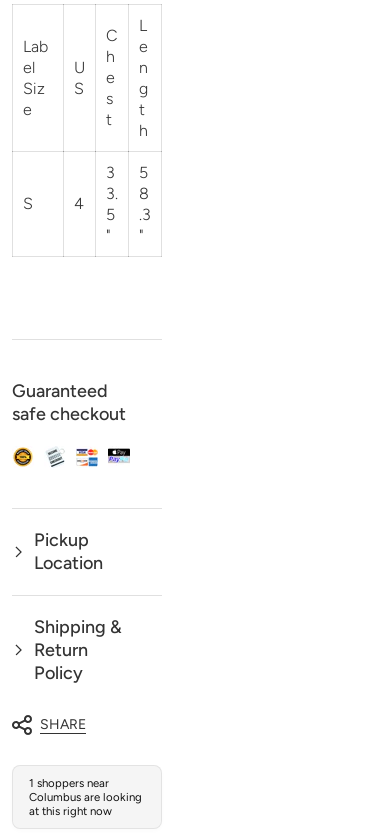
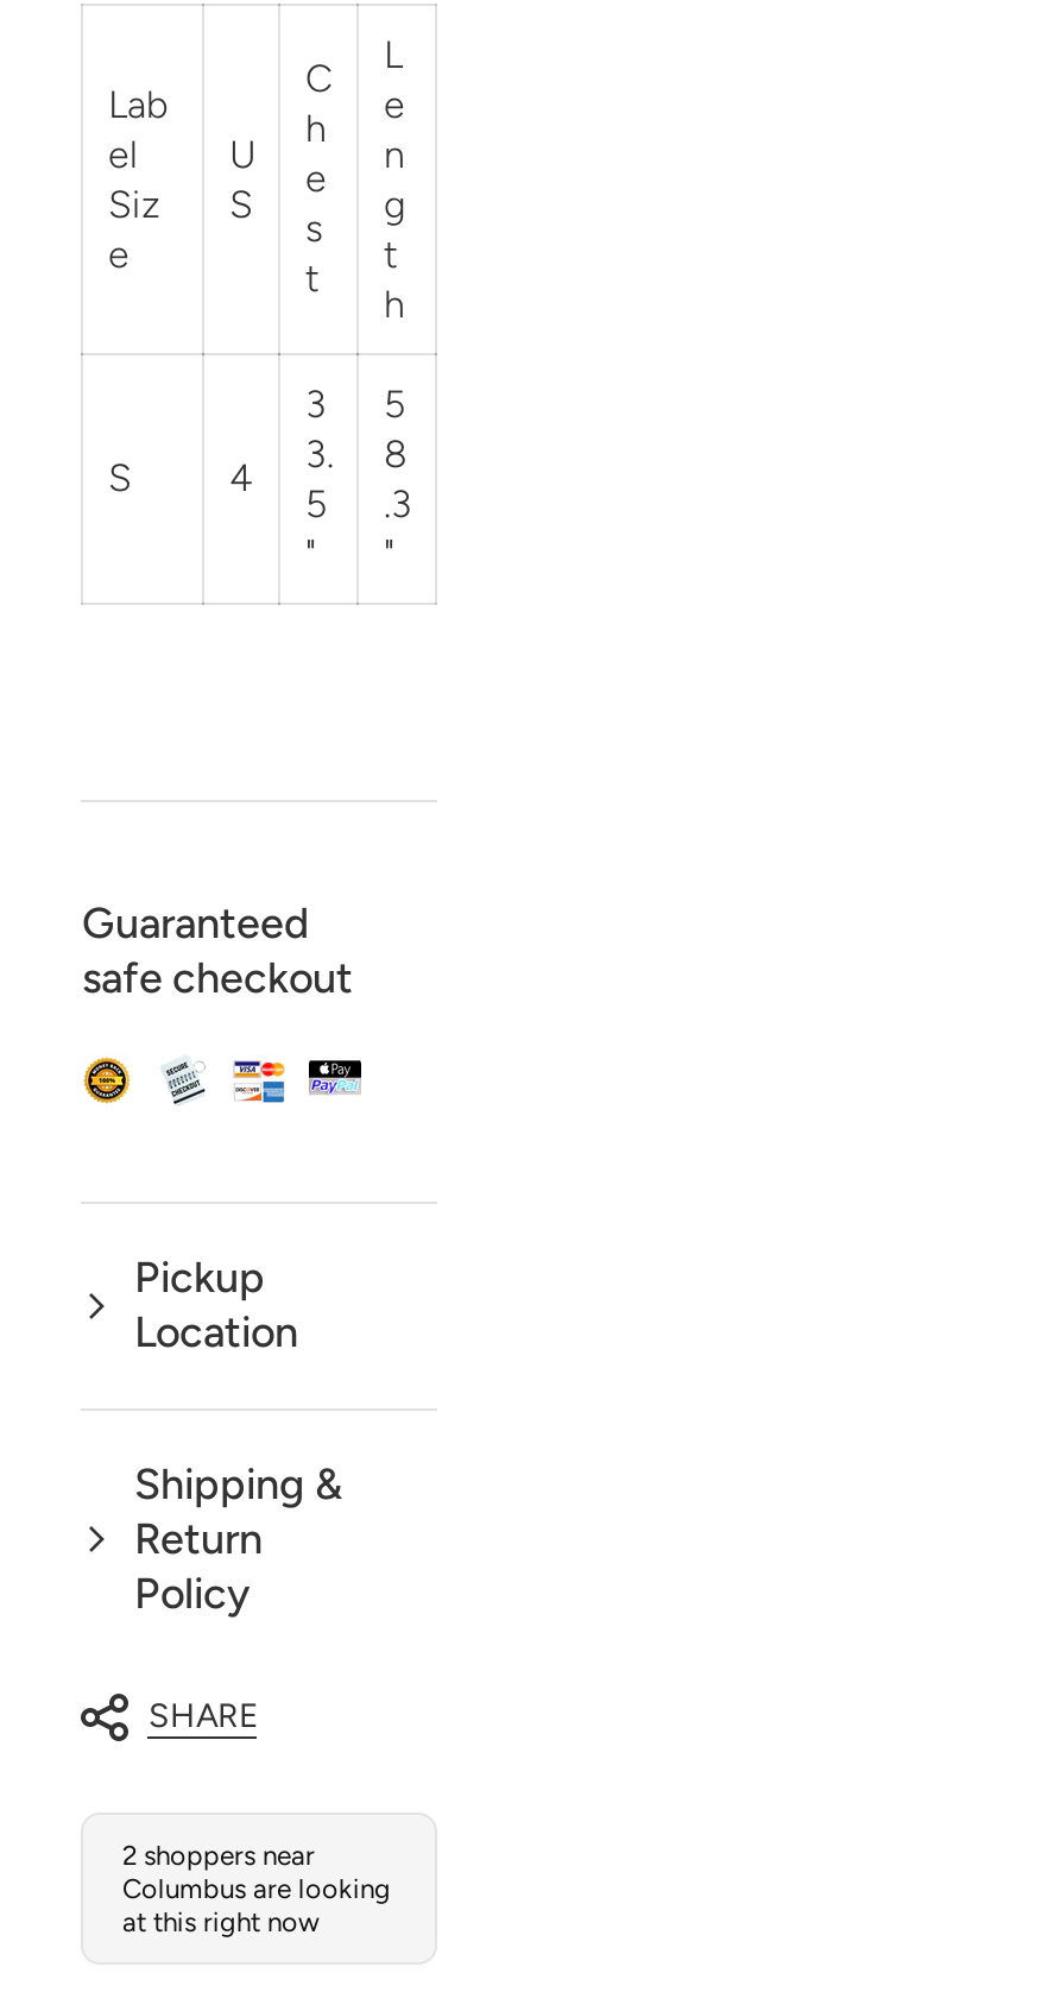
[29,776,109,790] 1 shoppers near -> [122,1838,315,1872] 2 shoppers near

